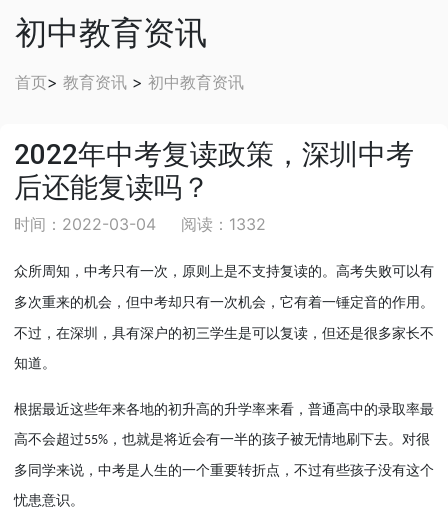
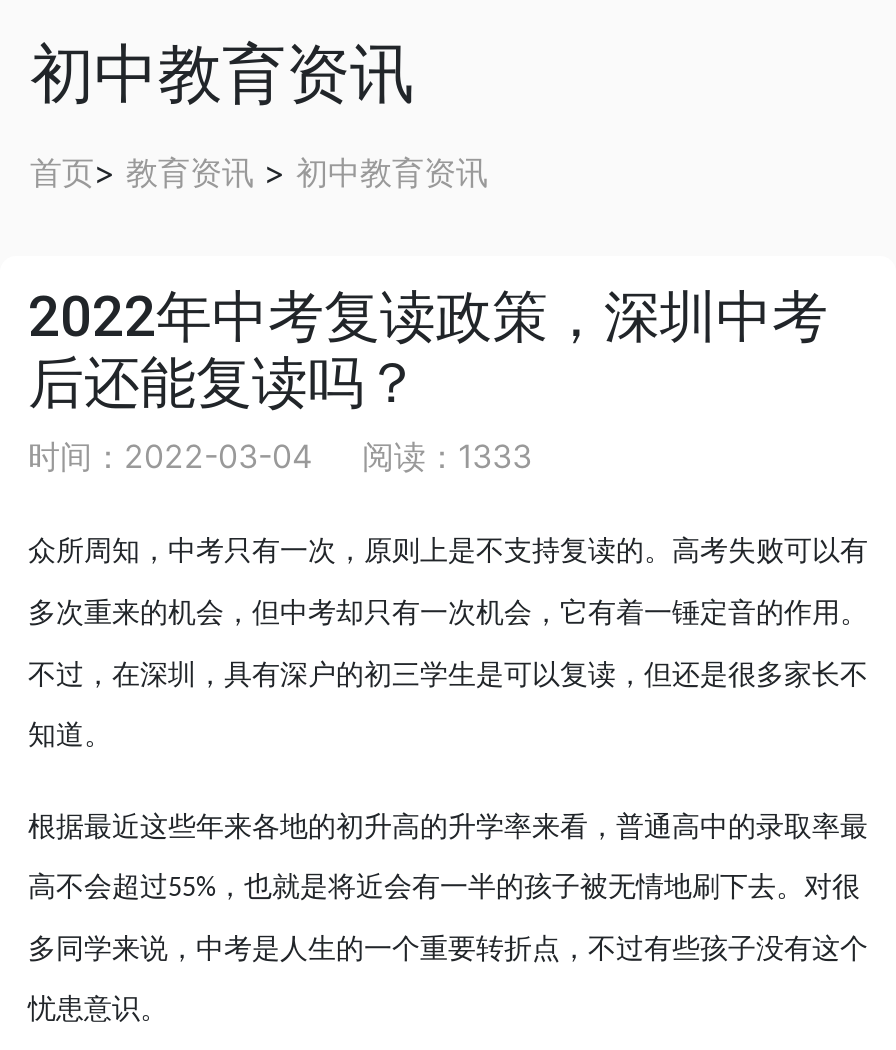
[14,214,266,234] 时间：2022-03-04 阅读：1332 -> [28,436,532,476] 时间：2022-03-04 阅读：1333

